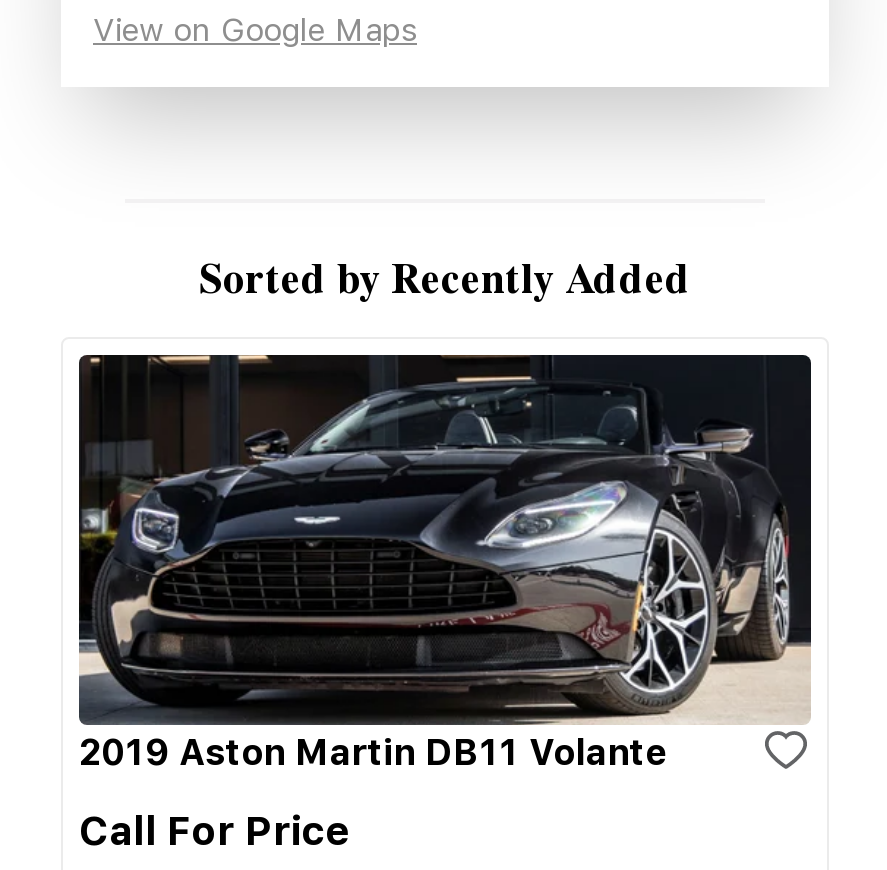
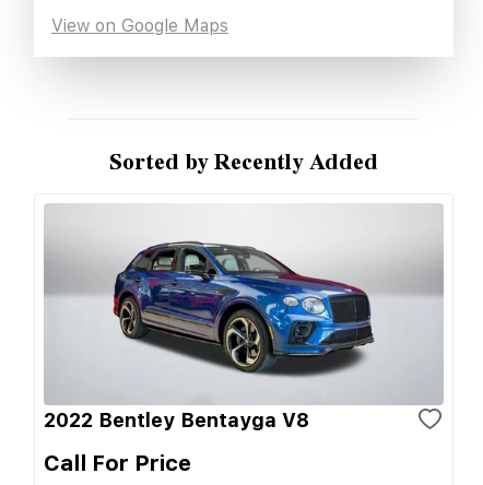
[77,353,813,773] [image] | 2019 Aston Martin DB11 Volante -> [44,203,444,431] [image] | 2022 Bentley Bentayga V8

